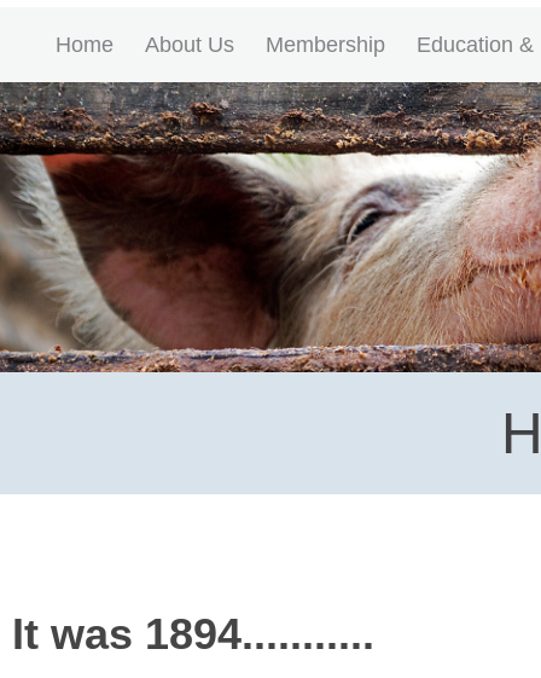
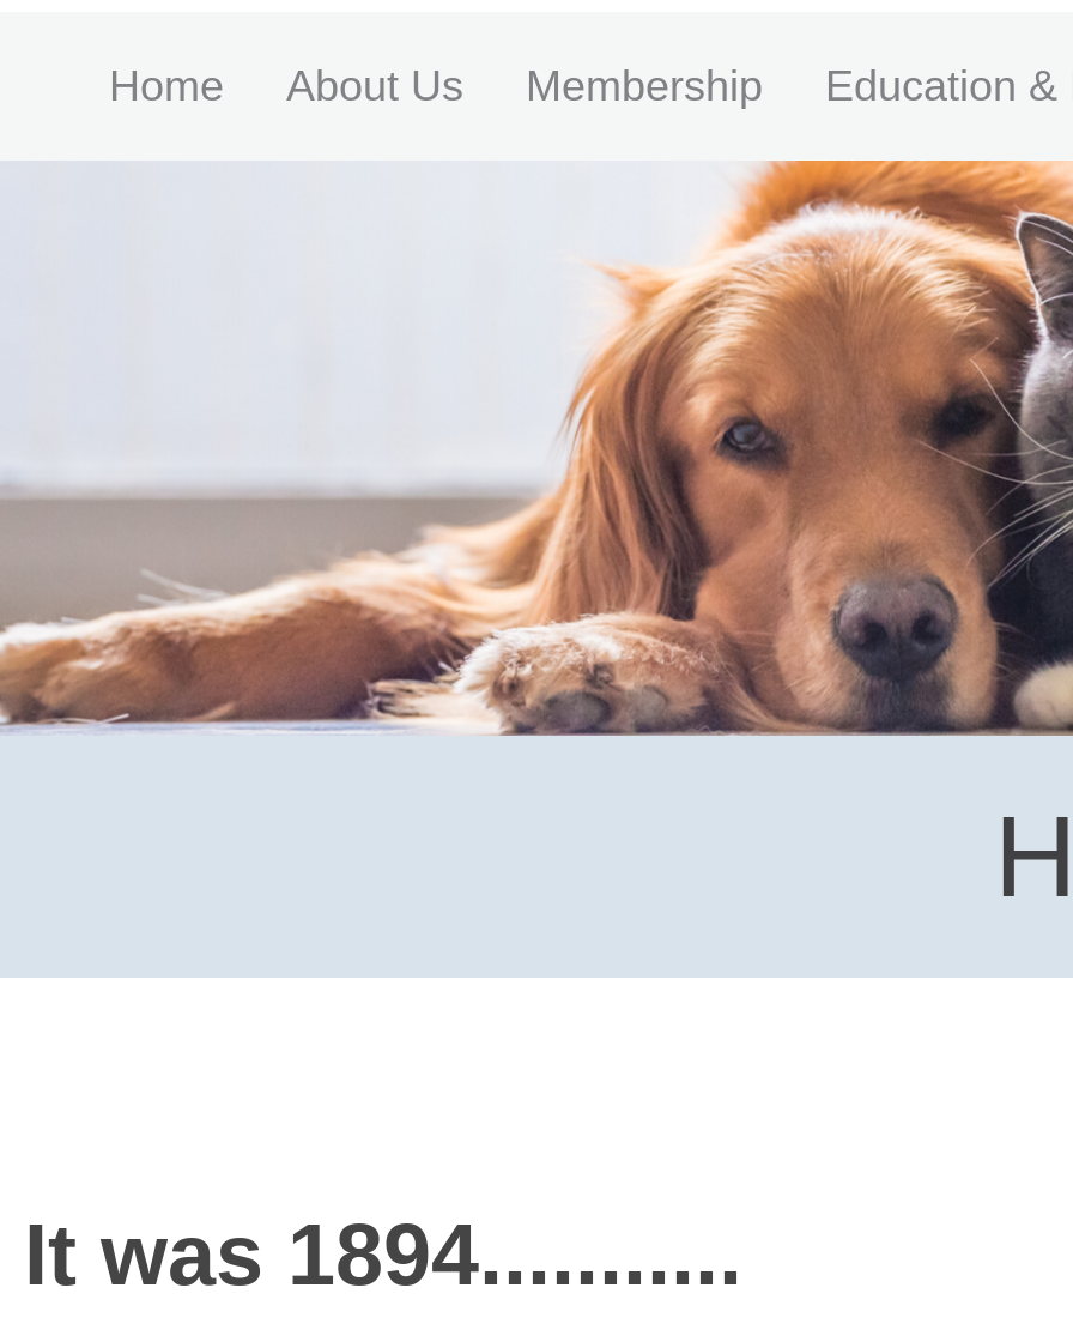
[4,81,537,373] [image] -> [7,158,1066,736] [image]

